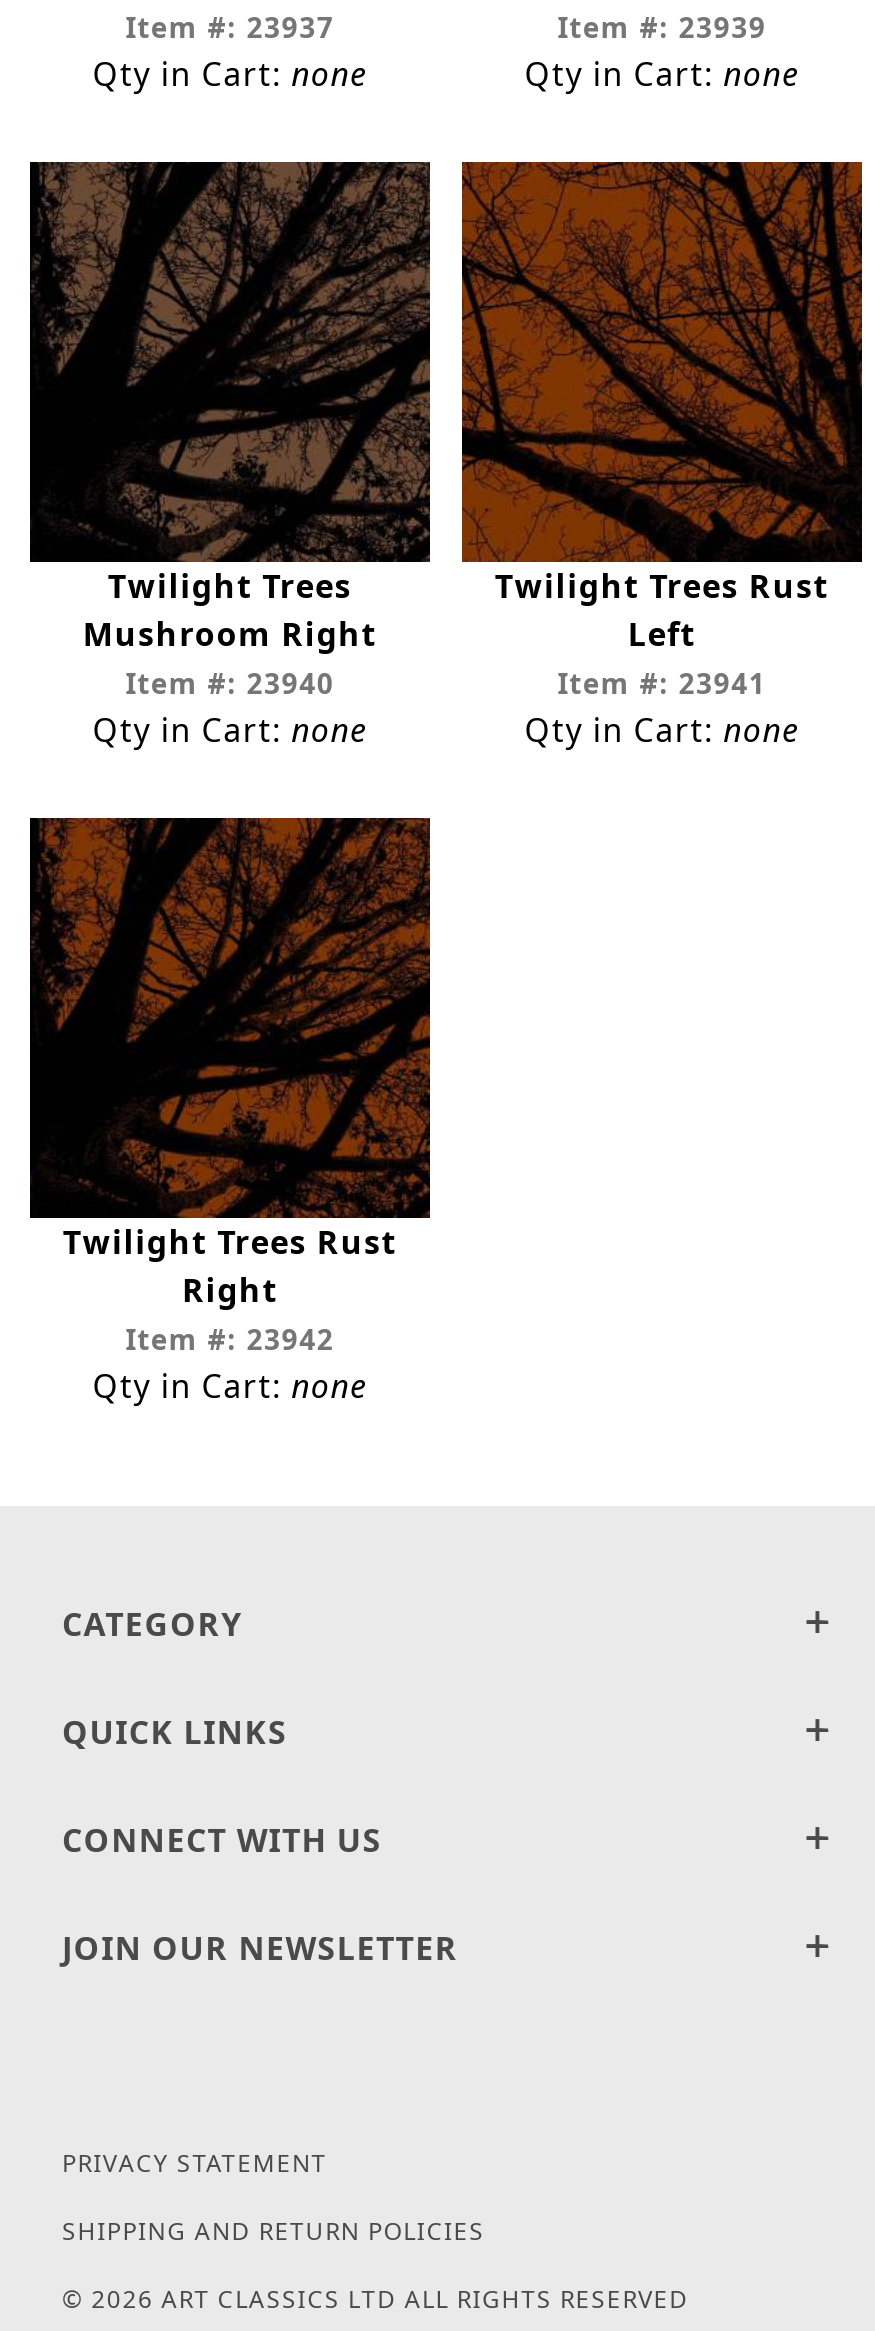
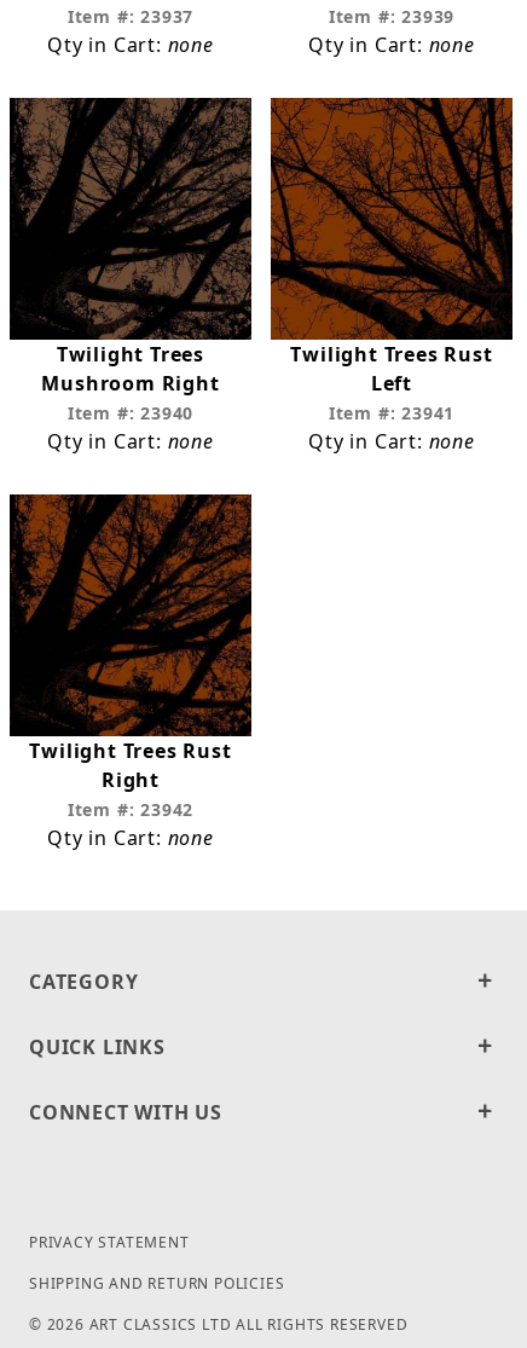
[62,1926,458,1970] JOIN OUR NEWSLETTER -> none

